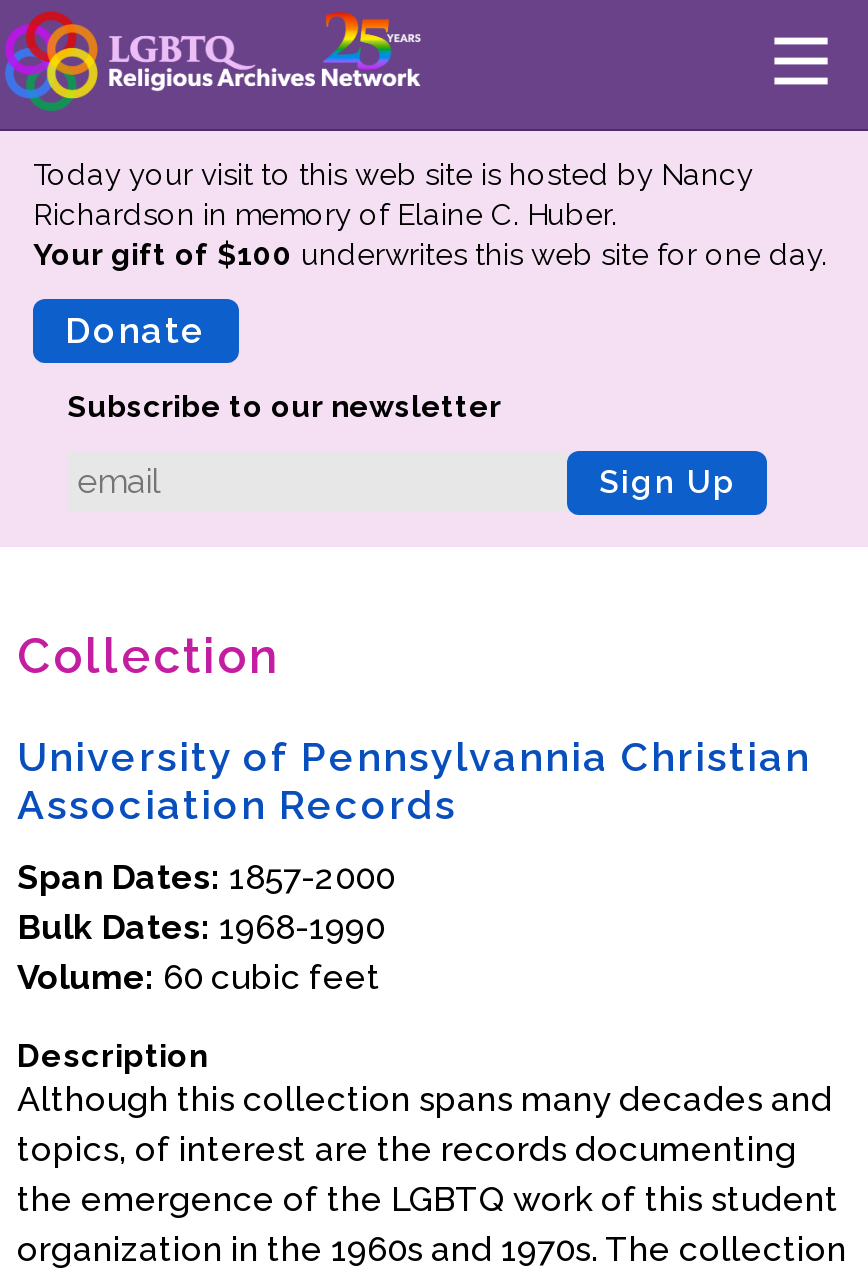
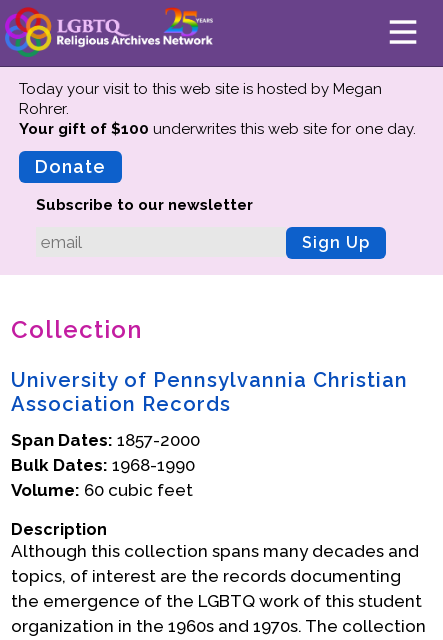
[33,157,753,233] Today your visit to this web site is hosted by Nancy | Richardson in memory of Elaine C. Huber. -> [19,80,382,118] Today your visit to this web site is hosted by Megan | Rohrer.

